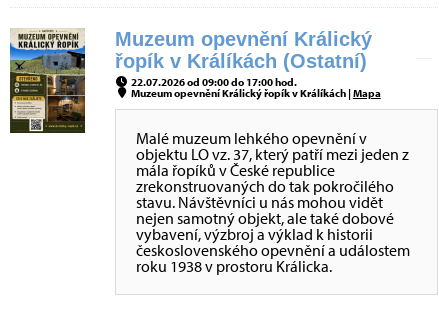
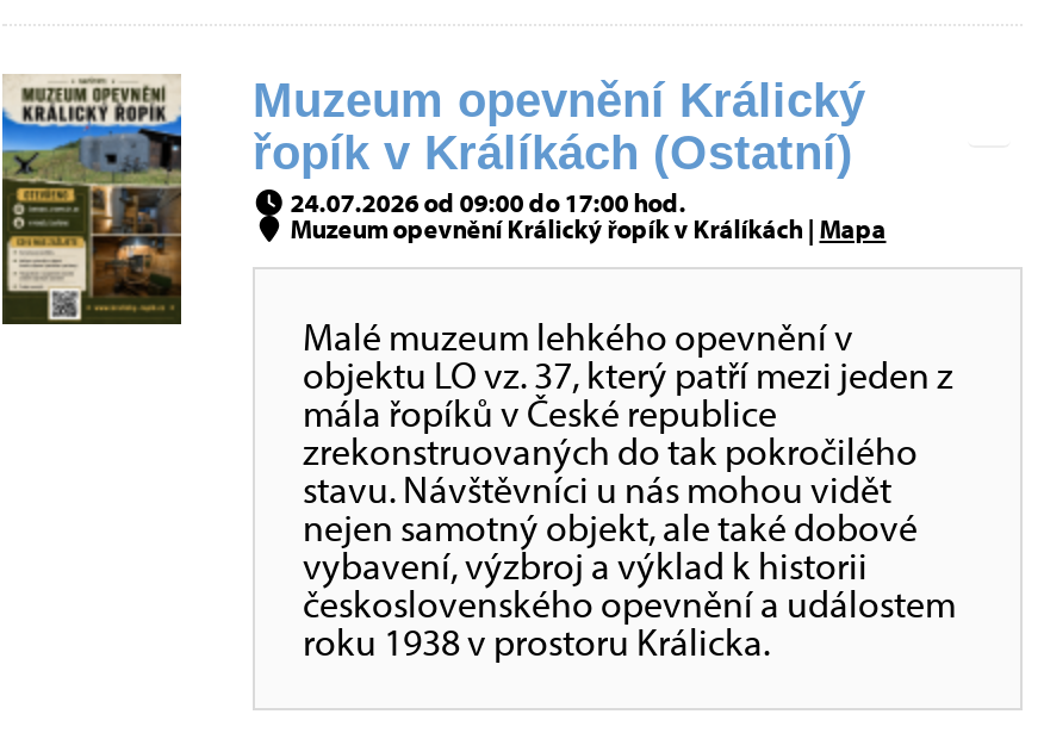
[129,75,297,89] 22.07.2026 od 09:00 do 17:00 hod. -> [286,186,686,219] 24.07.2026 od 09:00 do 17:00 hod.

